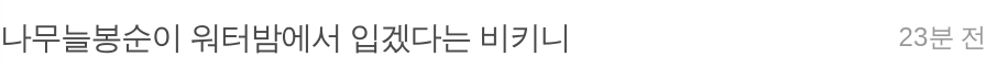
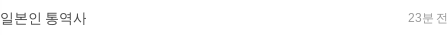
[0,20,570,55] 나무늘봉순이 워터밤에서 입겠다는 비키니 -> [0,10,86,26] 일본인 통역사

